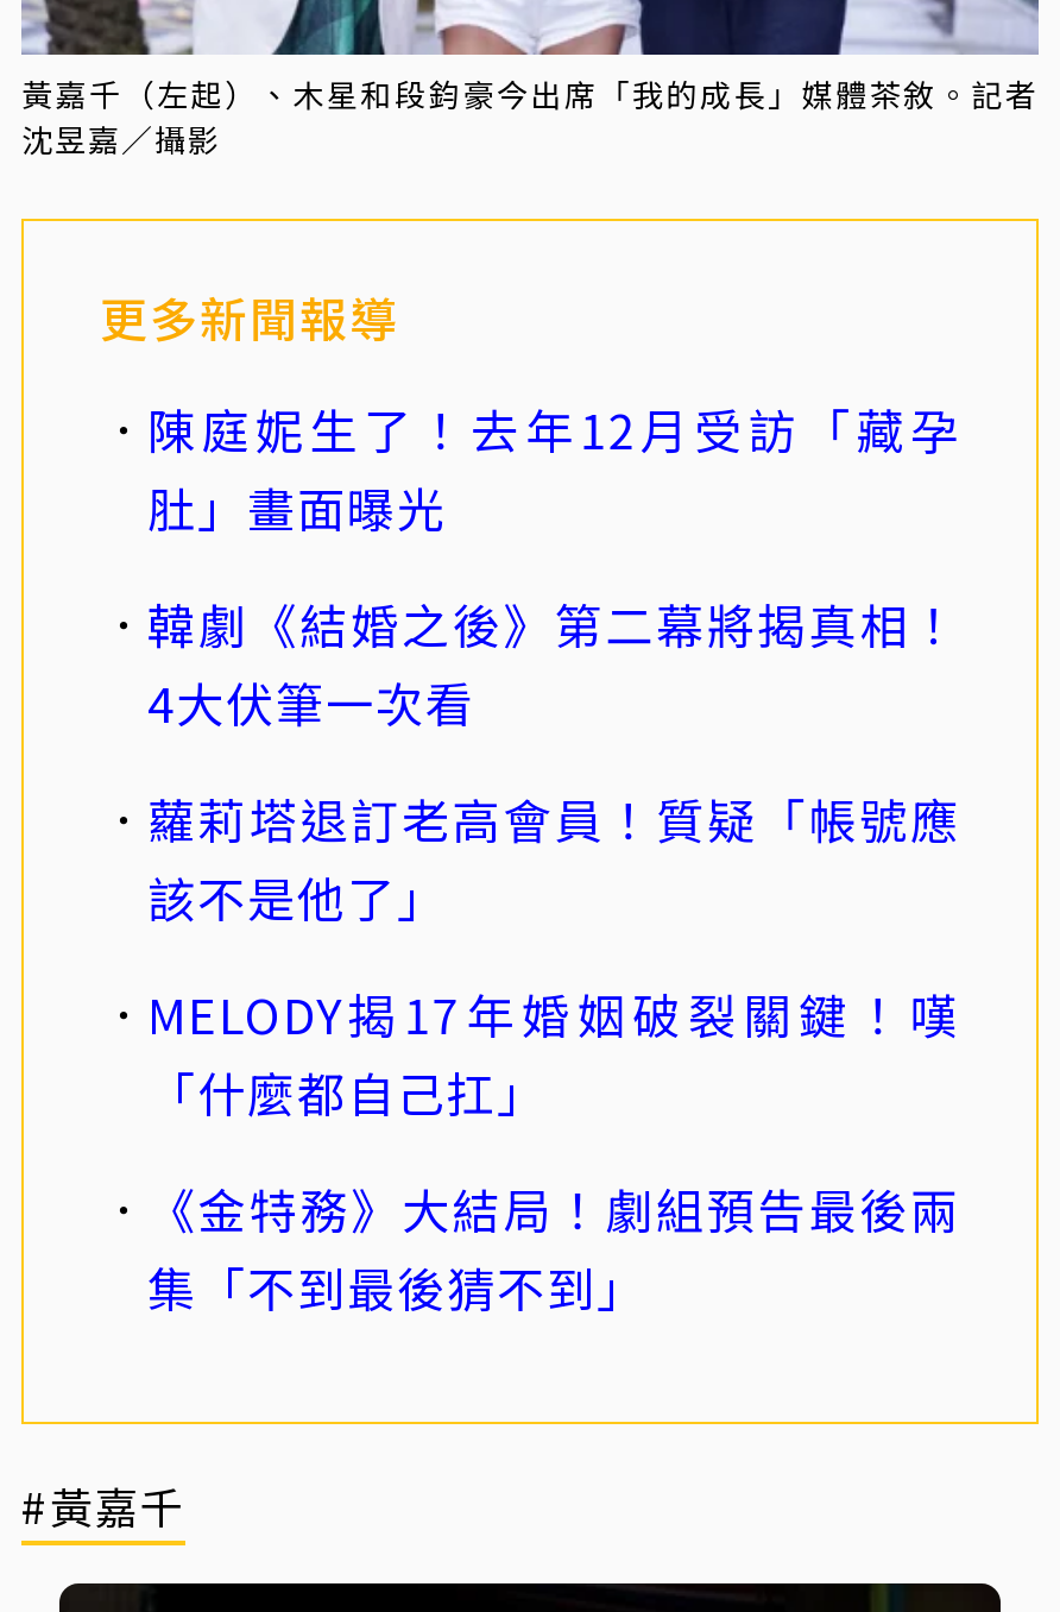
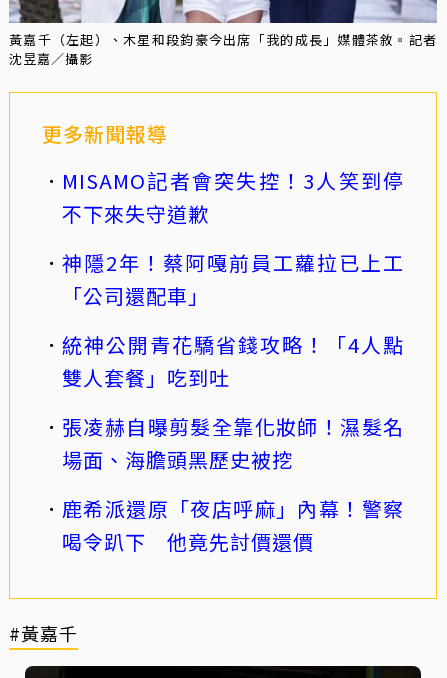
[147,395,960,542] 陳庭妮生了！去年12月受訪「藏孕 | 肚」畫面曝光 -> [62,166,404,228] MISAMO記者會突失控！3人笑到停 | 不下來失守道歉
[147,590,960,737] 韓劇《結婚之後》第二幕將揭真相！ | 4大伏筆一次看 -> [62,248,404,310] 神隱2年！蔡阿嘎前員工蘿拉已上工 | 「公司還配車」
[147,785,960,932] 蘿莉塔退訂老高會員！質疑「帳號應 | 該不是他了」 -> [62,330,404,392] 統神公開青花驕省錢攻略！「4人點 | 雙人套餐」吃到吐
[147,980,960,1127] MELODY揭17年婚姻破裂關鍵！嘆 | 「什麼都自己扛」 -> [62,412,404,474] 張凌赫自曝剪髮全靠化妝師！濕髮名 | 場面、海膽頭黑歷史被挖
[147,1175,960,1322] 《金特務》大結局！劇組預告最後兩 | 集「不到最後猜不到」 -> [62,494,404,556] 鹿希派還原「夜店呼麻」內幕！警察 | 喝令趴下 他竟先討價還價

